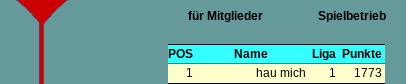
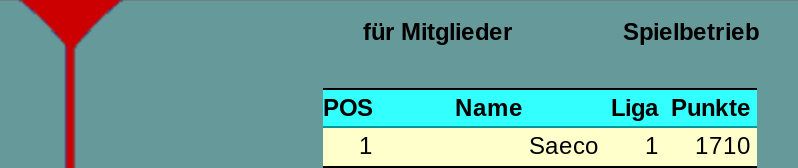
[253,66,309,80] hau mich -> [523,132,605,160] Saeco
[351,66,385,80] 1773 -> [689,132,757,160] 1710

